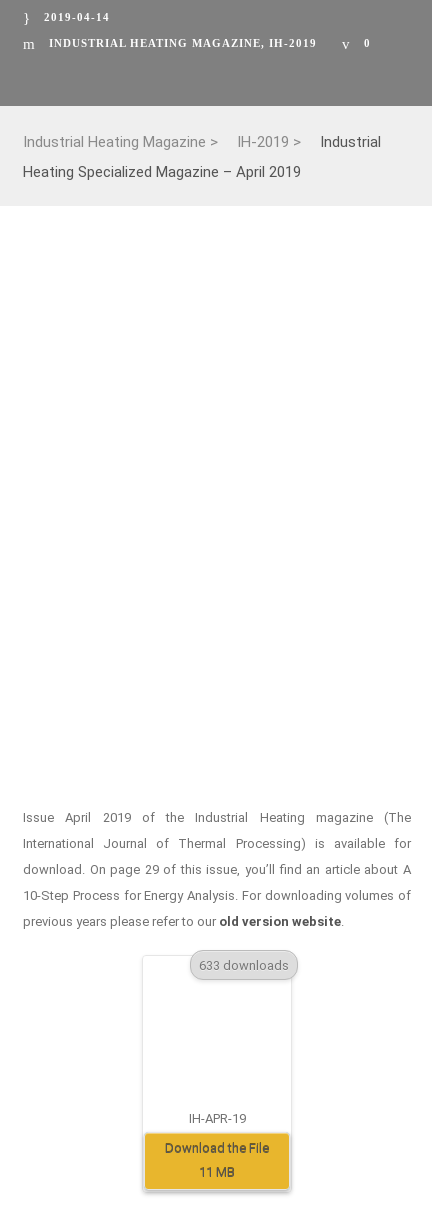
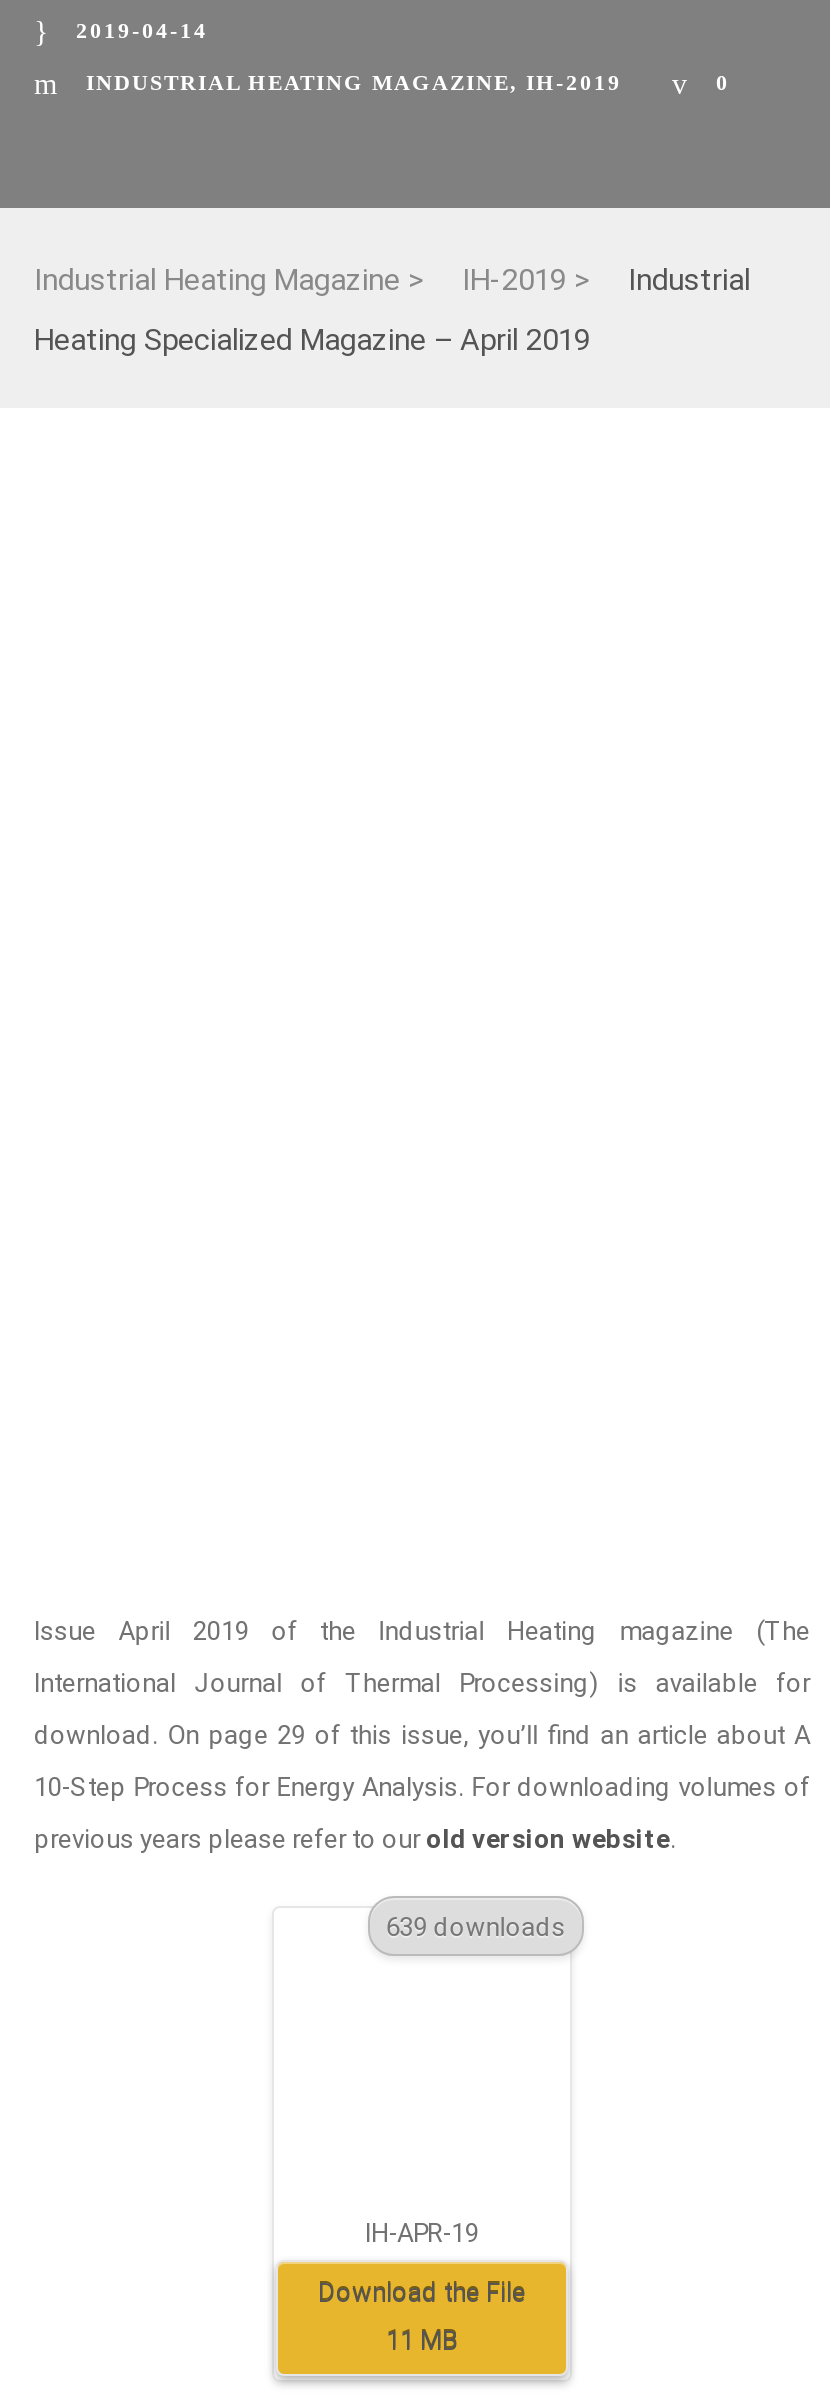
[199,958,289,973] 633 downloads -> [385,1911,565,1941] 639 downloads

